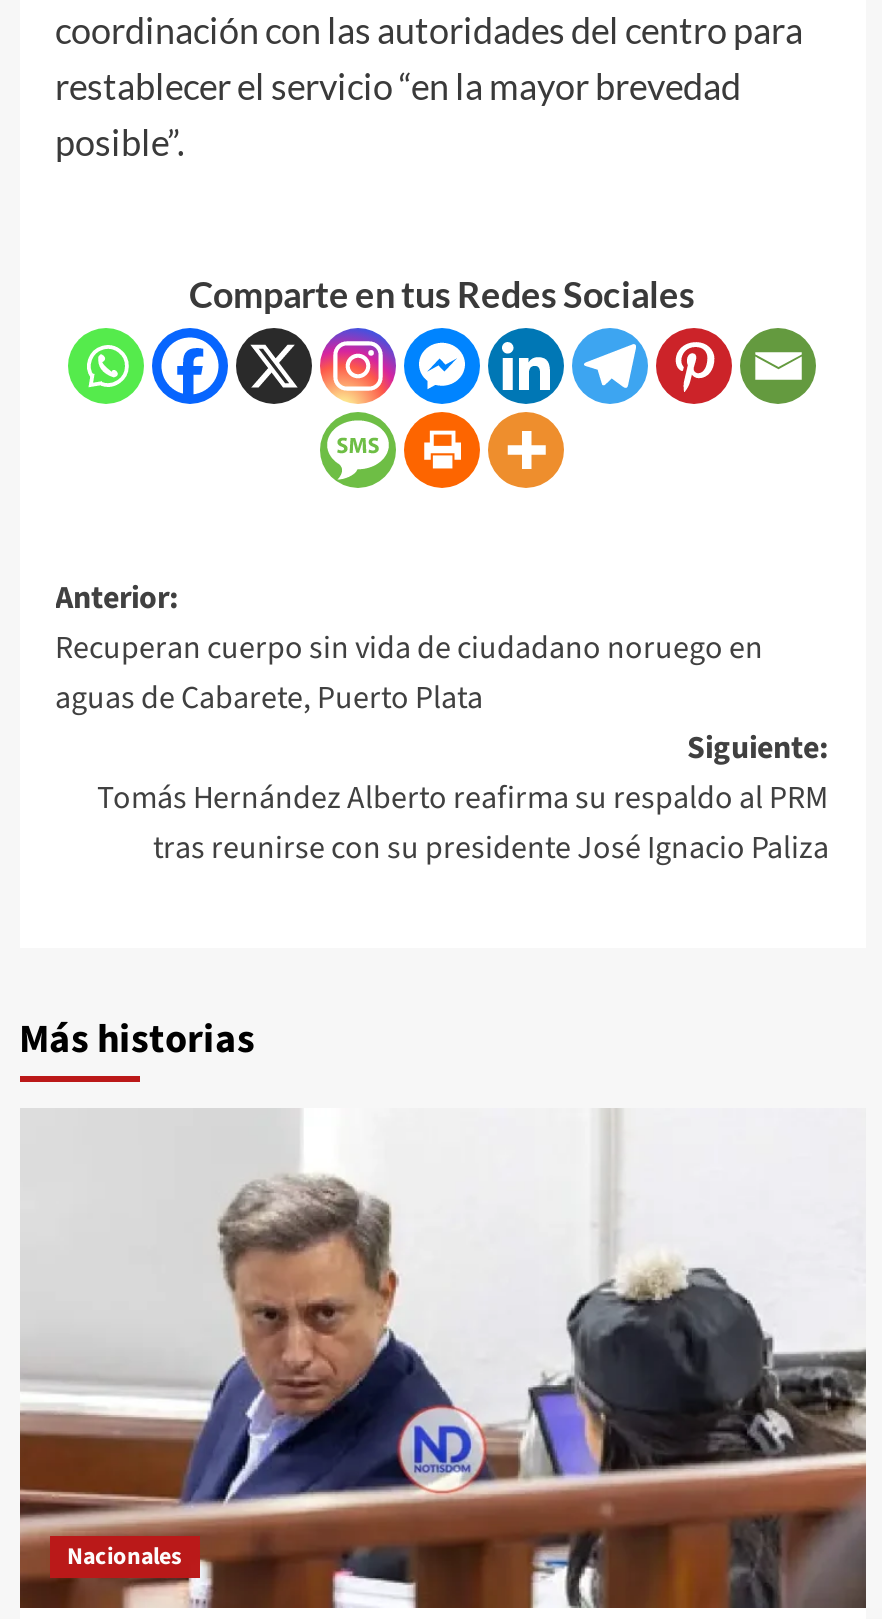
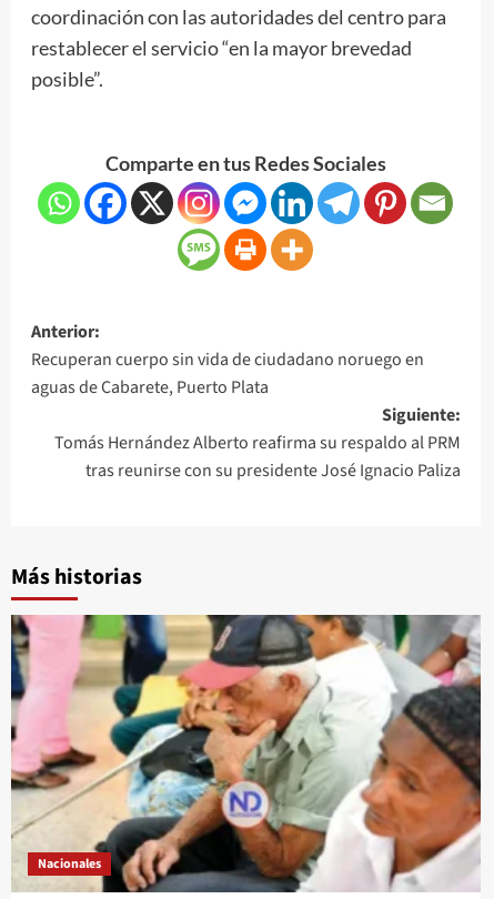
[18,1108,868,1610] [image] -> [10,614,482,893] [image]

